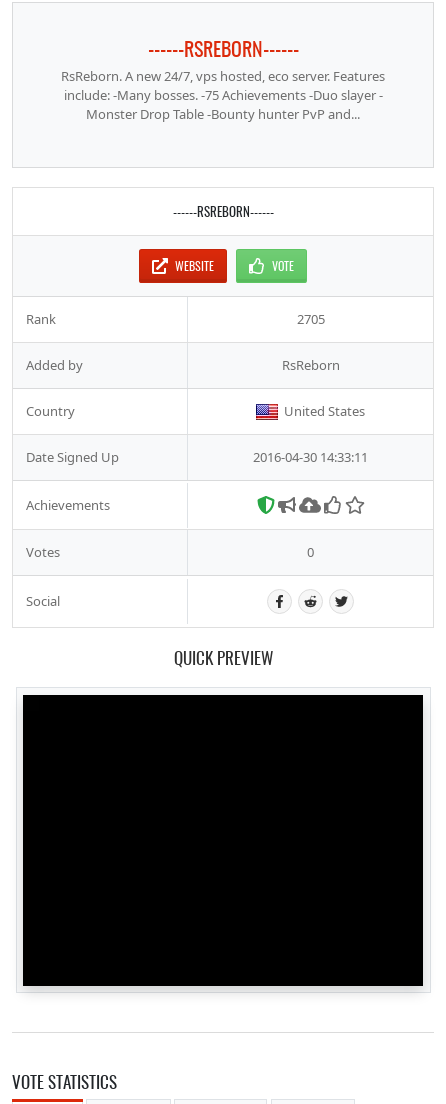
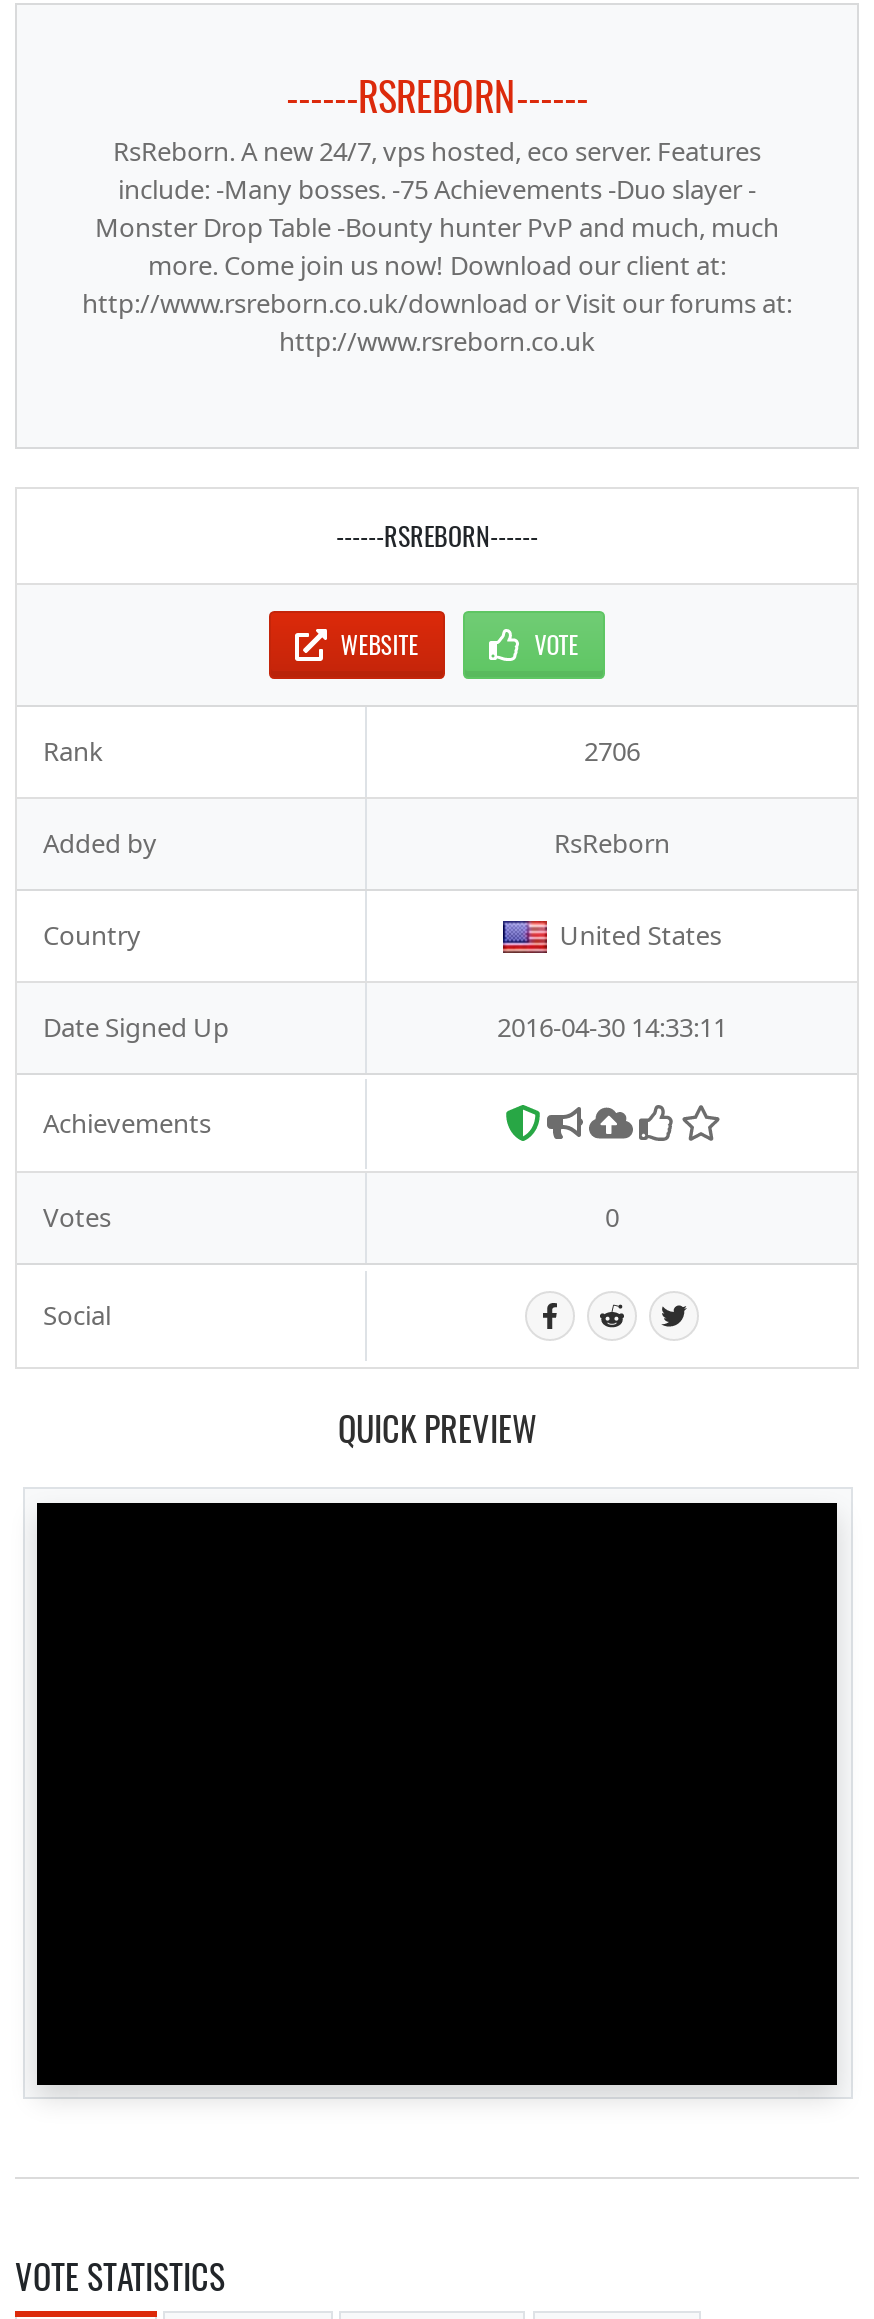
[86,105,360,123] Monster Drop Table -Bounty hunter PvP and... -> [82,209,792,359] Monster Drop Table -Bounty hunter PvP and much, much | more. Come join us now! Download our client at: | http://www.rsreborn.co.uk/download or Visit our forums at: | http://www.rsreborn.co.uk
[296,310,324,328] 2705 -> [584,734,640,770] 2706

